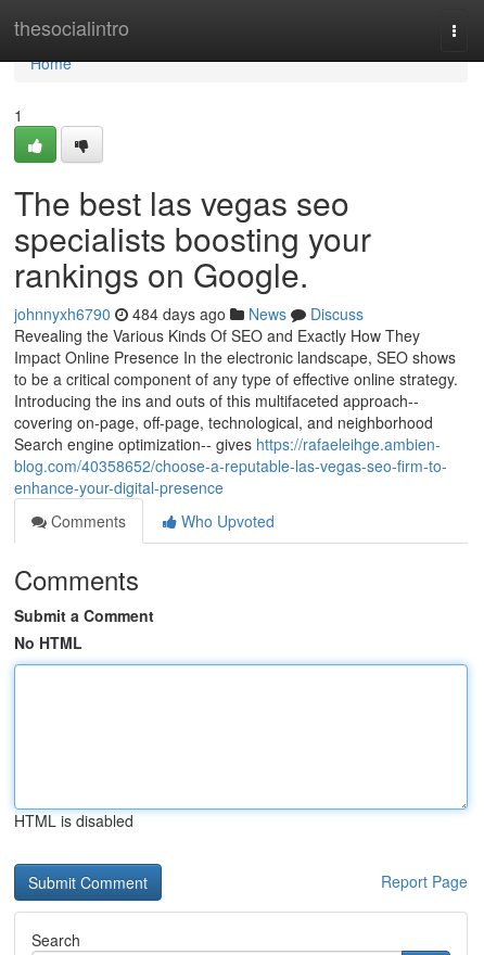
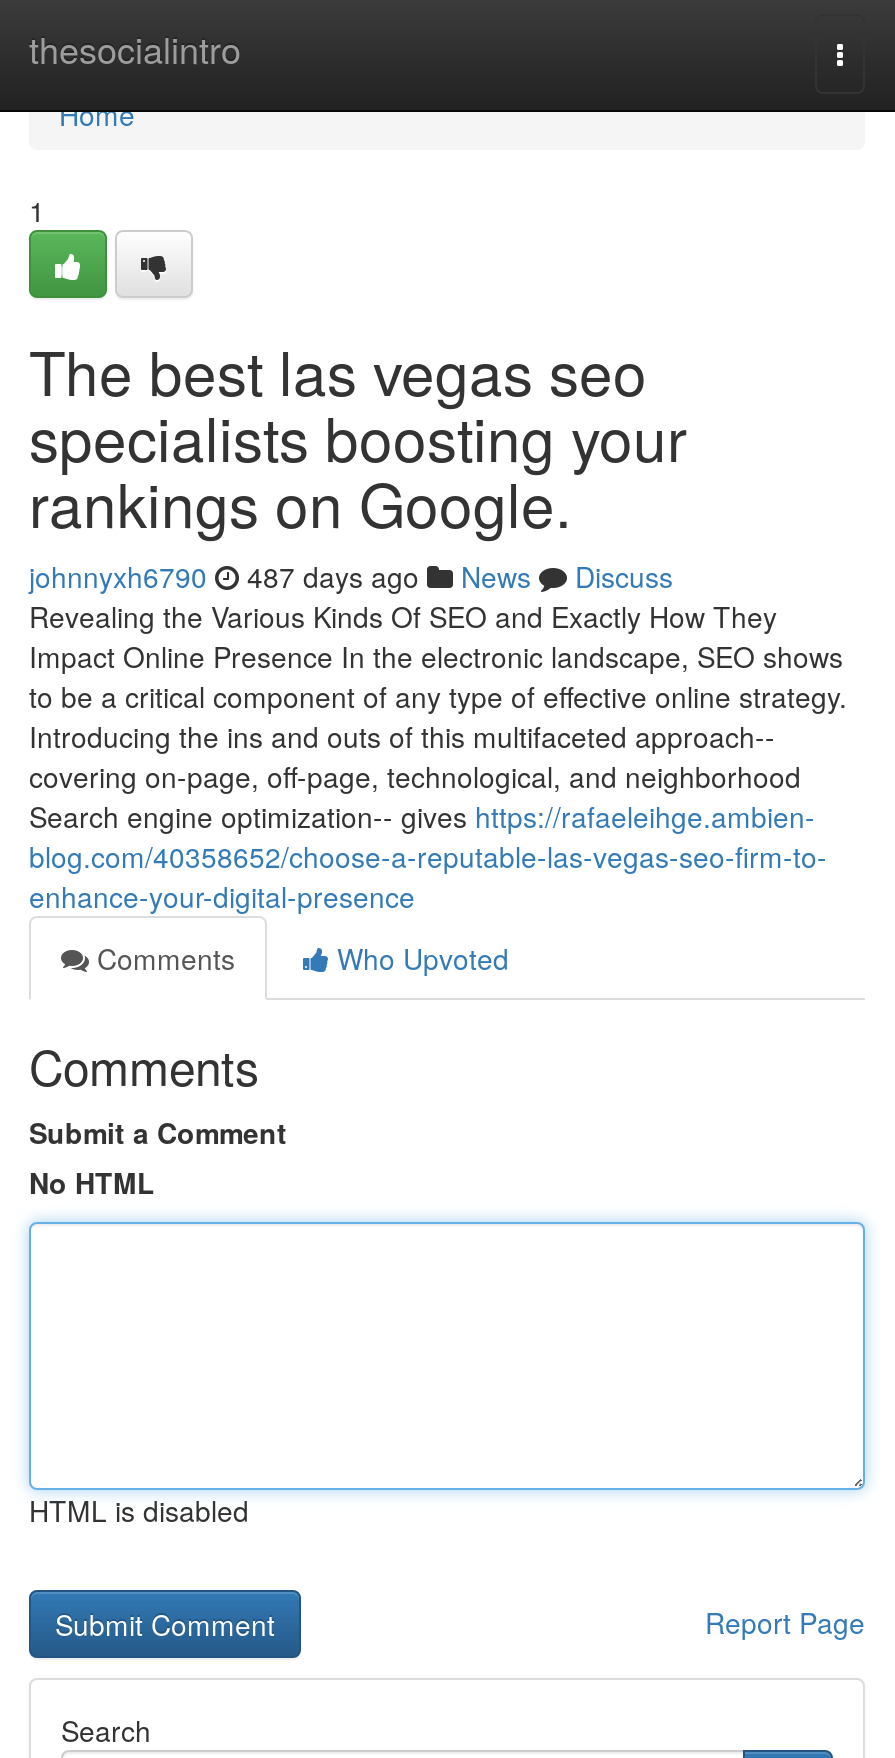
[14,303,364,324] johnnyxh6790 484 days ago News Discuss -> [29,556,673,596] johnnyxh6790 487 days ago News Discuss

